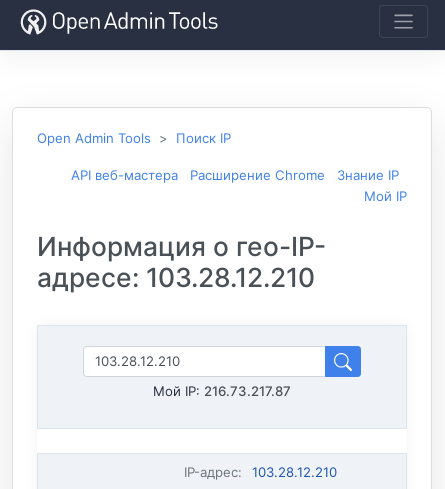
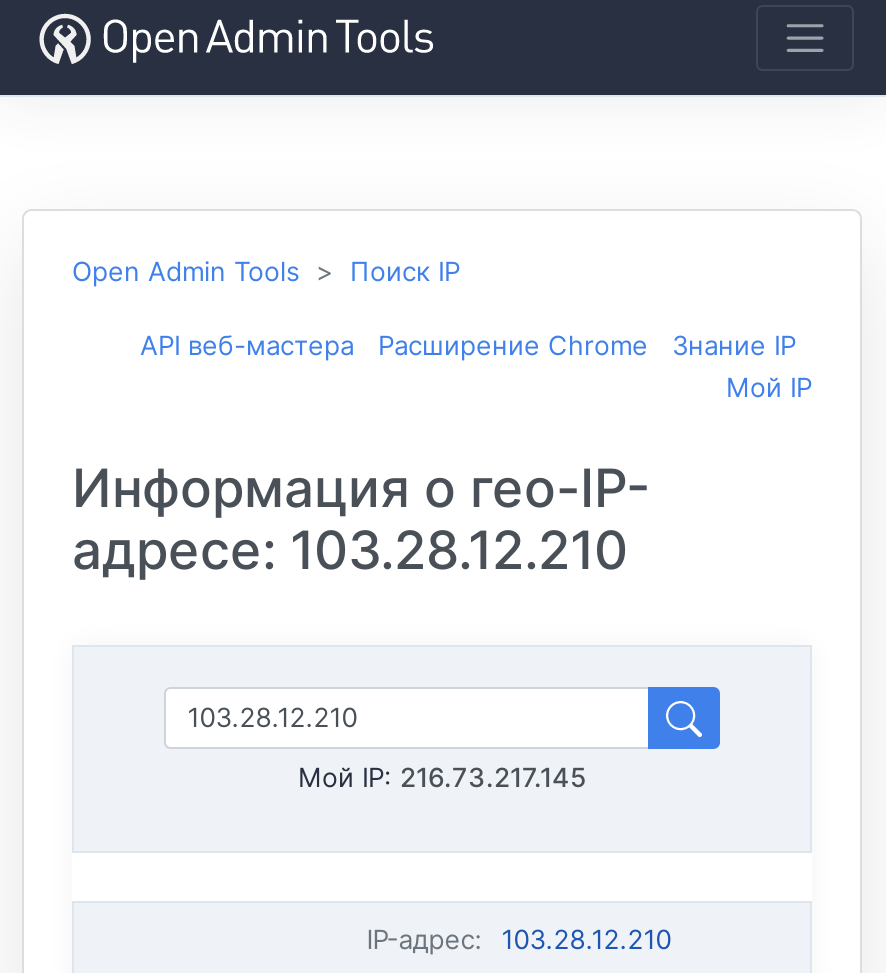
[153,383,291,399] Мой IP: 216.73.217.87 -> [298,761,586,793] Мой IP: 216.73.217.145

